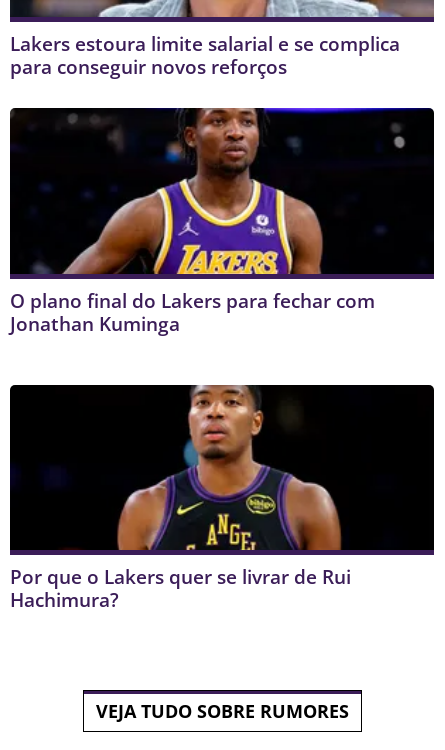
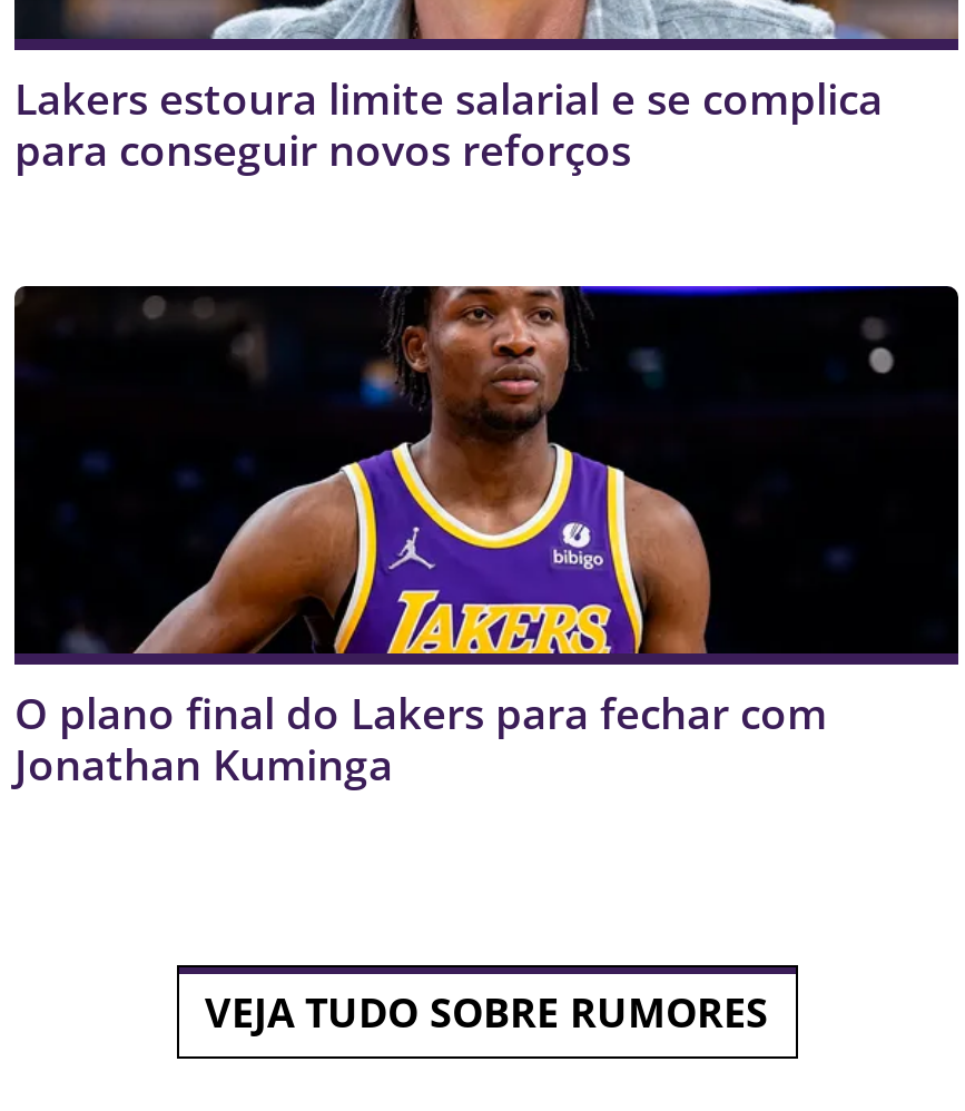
moved [10,107,375,337] -> [14,283,827,794]: [image] | O plano final do Lakers para fechar com | Jonathan Kuminga
[10,384,428,613] [image] | Por que o Lakers quer se livrar de Rui | Hachimura? -> none

